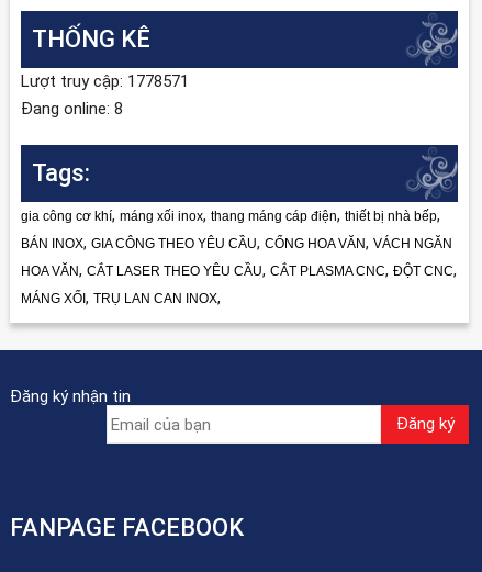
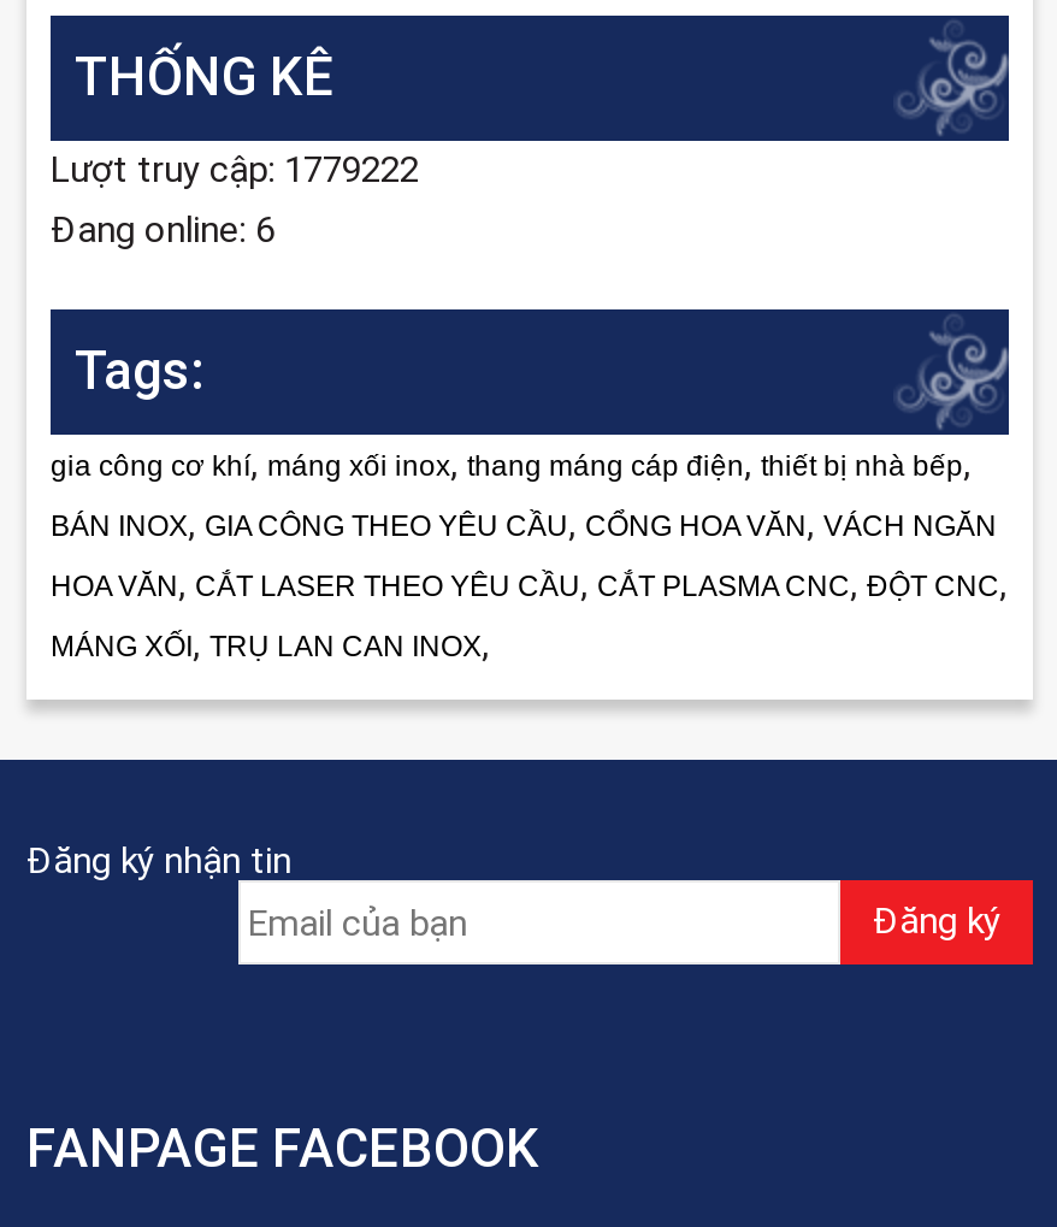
[21,72,189,91] Lượt truy cập: 1778571 -> [51,149,419,192] Lượt truy cập: 1779222
[21,99,123,119] Đang online: 8 -> [51,209,274,252] Đang online: 6

